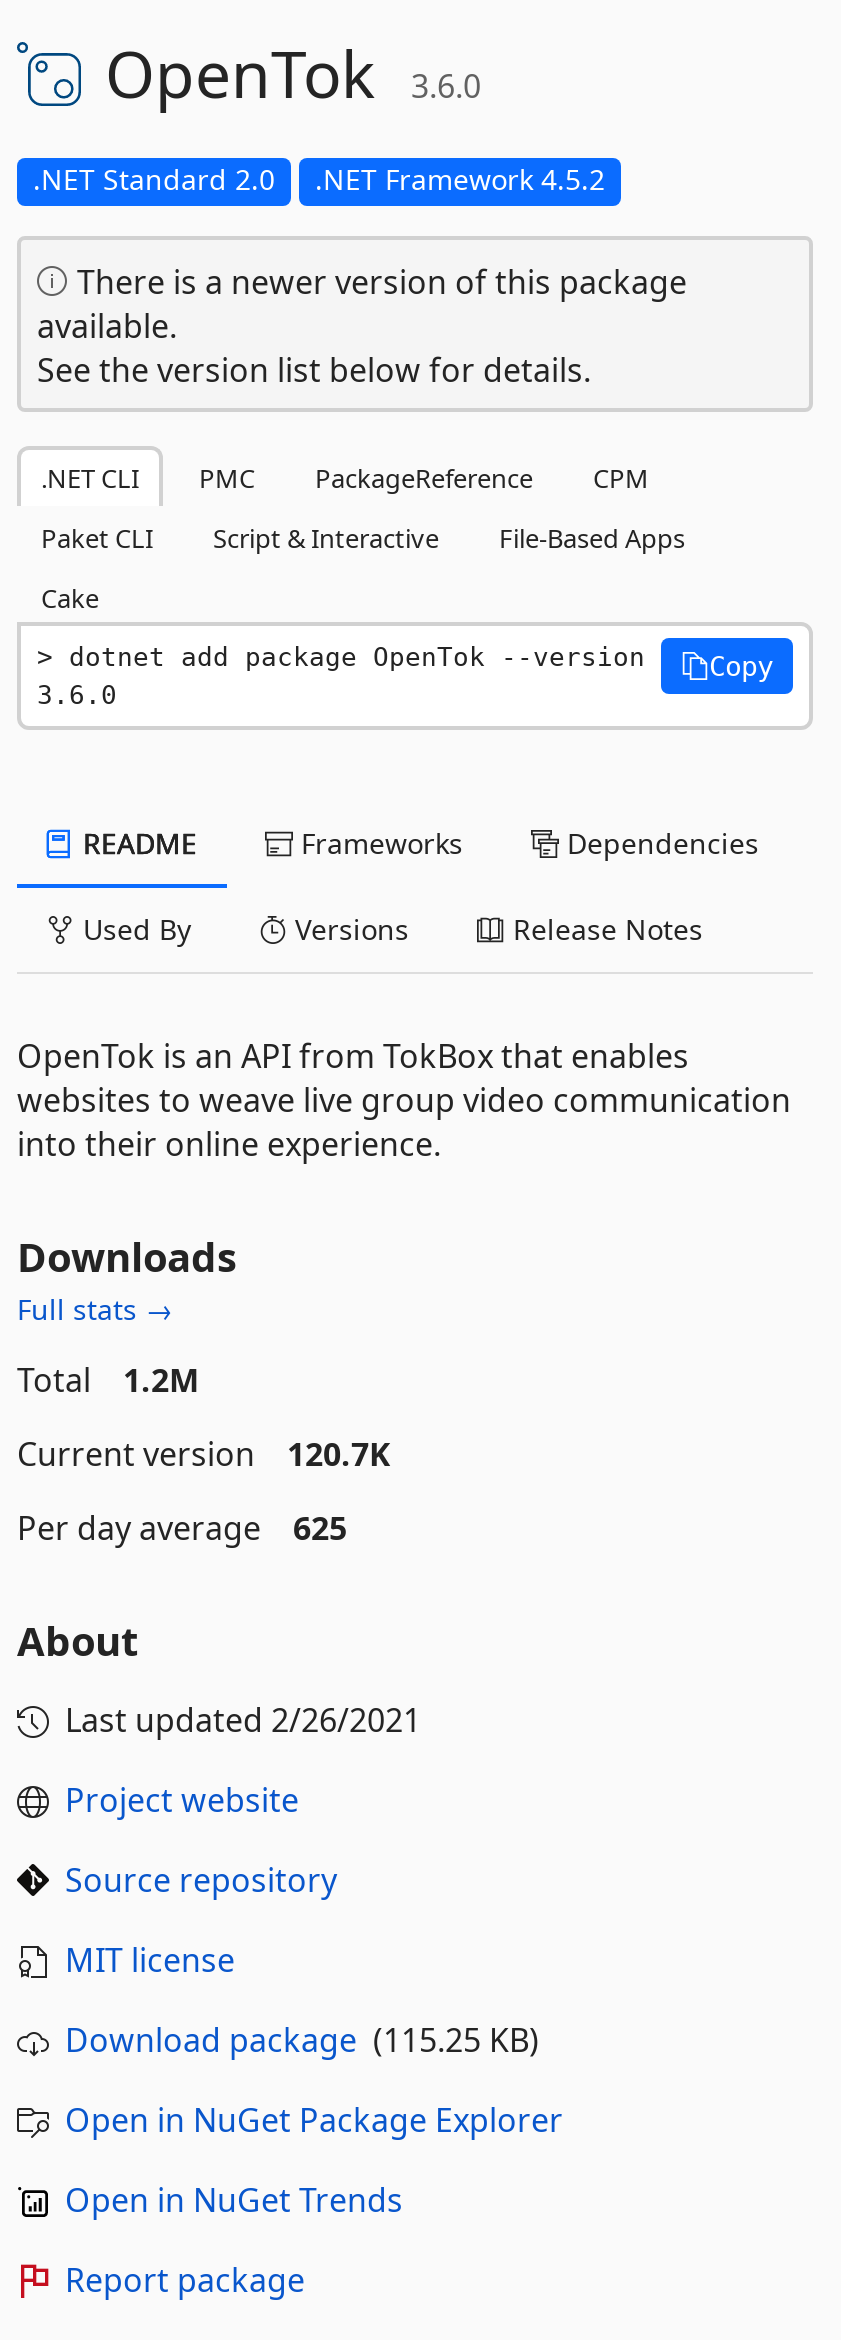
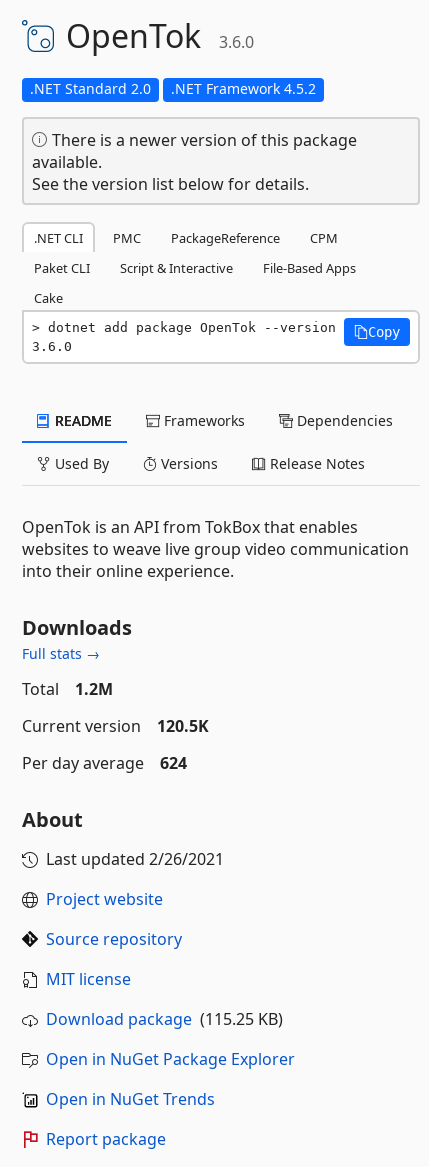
[17,1432,391,1476] Current version 120.7K -> [22,715,209,737] Current version 120.5K
[17,1506,347,1550] Per day average 625 -> [22,752,187,774] Per day average 624

